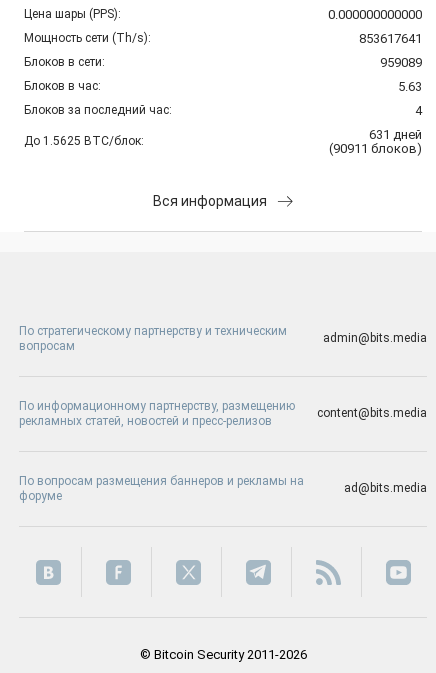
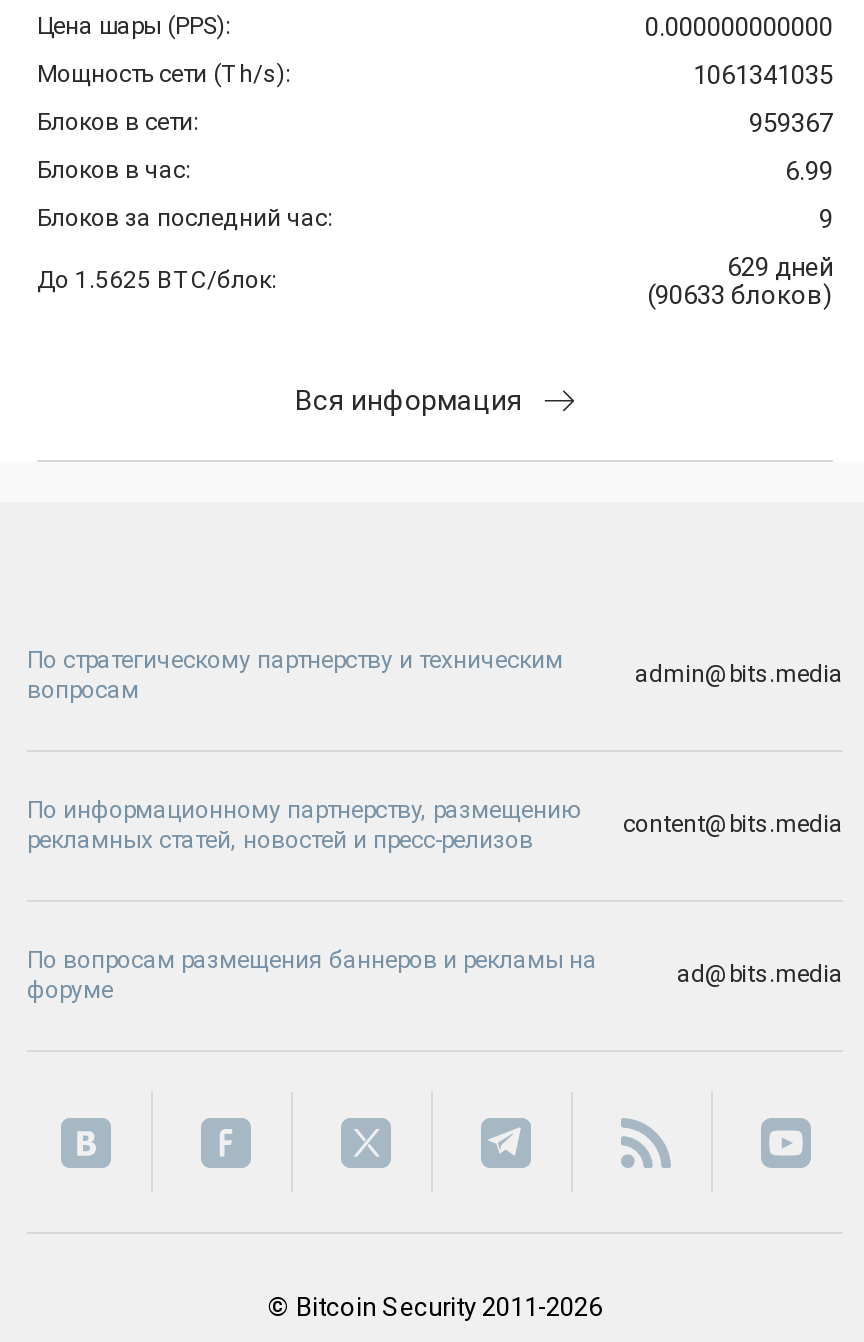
[359,31,422,46] 853617641 -> [693,61,833,91] 1061341035
[380,55,422,70] 959089 -> [749,109,833,139] 959367
[398,79,422,94] 5.63 -> [785,157,833,187] 6.99
[415,103,422,118] 4 -> [819,205,833,235] 9
[369,127,422,142] 631 дней -> [727,253,833,283] 629 дней
[329,141,422,156] (90911 блоков) -> [647,281,833,311] (90633 блоков)

